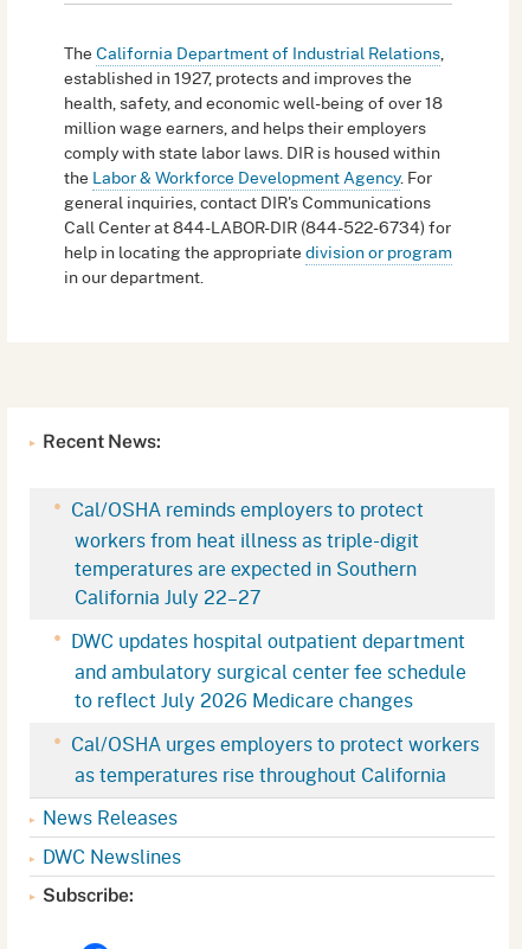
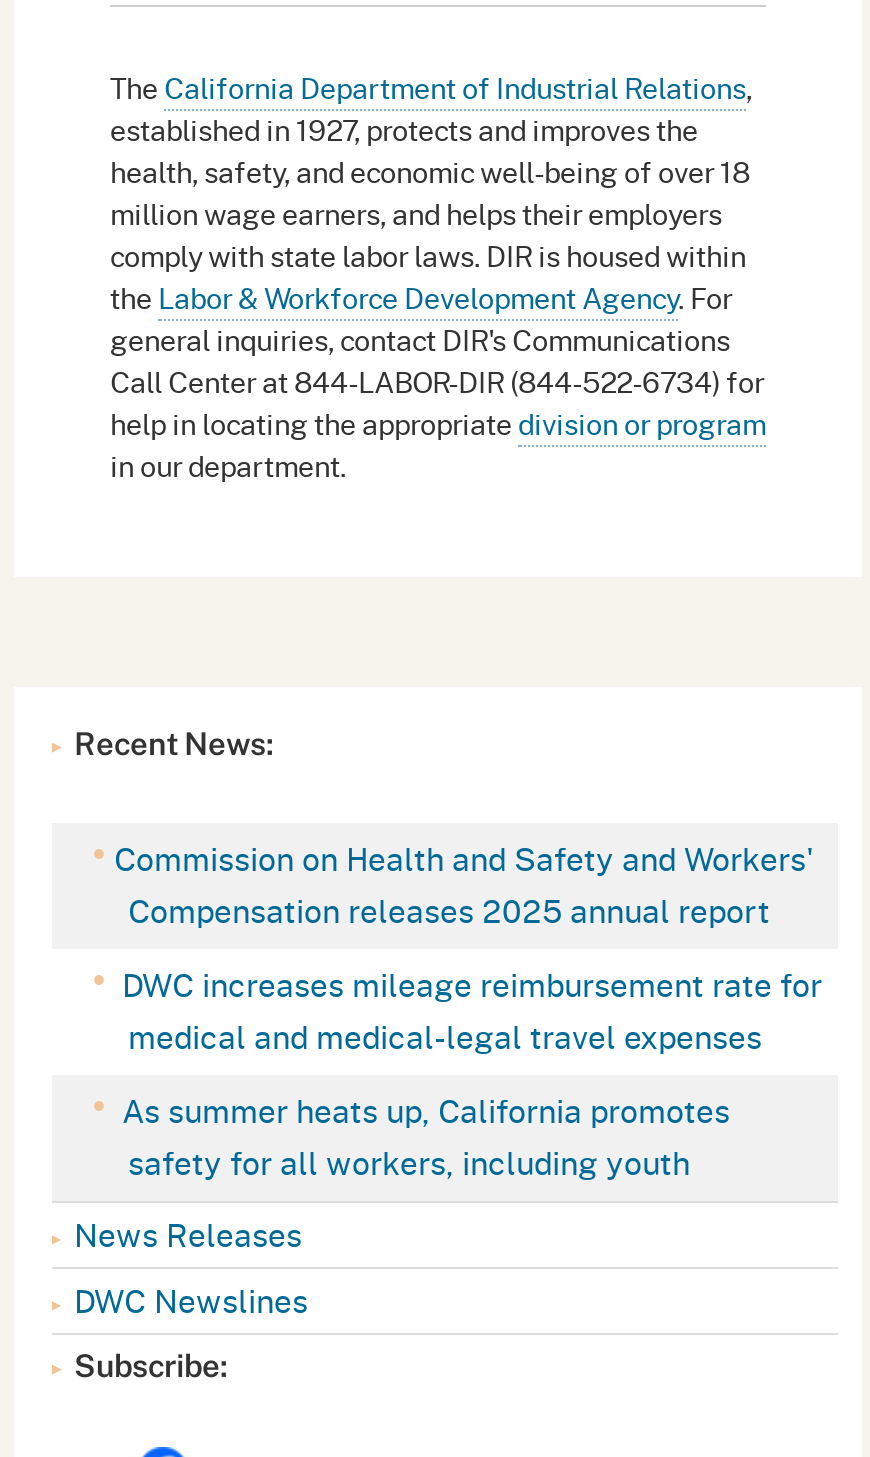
[66,495,424,610] Cal/OSHA reminds employers to protect | workers from heat illness as triple-digit | temperatures are expected in Southern | California July 22–27 -> [114,835,814,933] Commission on Health and Safety and Workers' | Compensation releases 2025 annual report
[66,627,466,713] DWC updates hospital outpatient department | and ambulatory surgical center fee schedule | to reflect July 2026 Medicare changes -> [114,961,822,1059] DWC increases mileage reimbursement rate for | medical and medical-legal travel expenses
[66,730,479,788] Cal/OSHA urges employers to protect workers | as temperatures rise throughout California -> [114,1087,730,1185] As summer heats up, California promotes | safety for all workers, including youth

